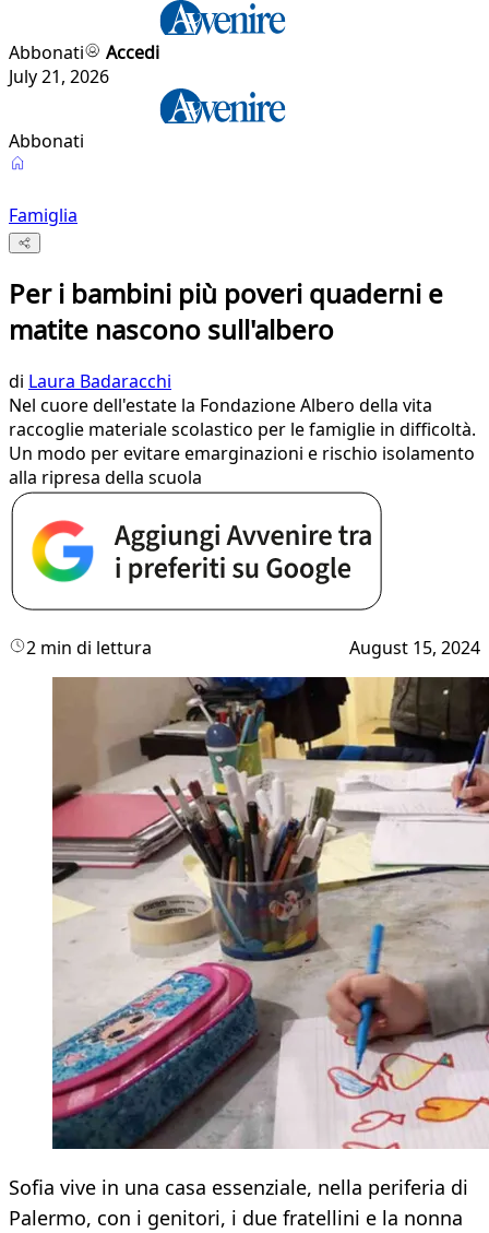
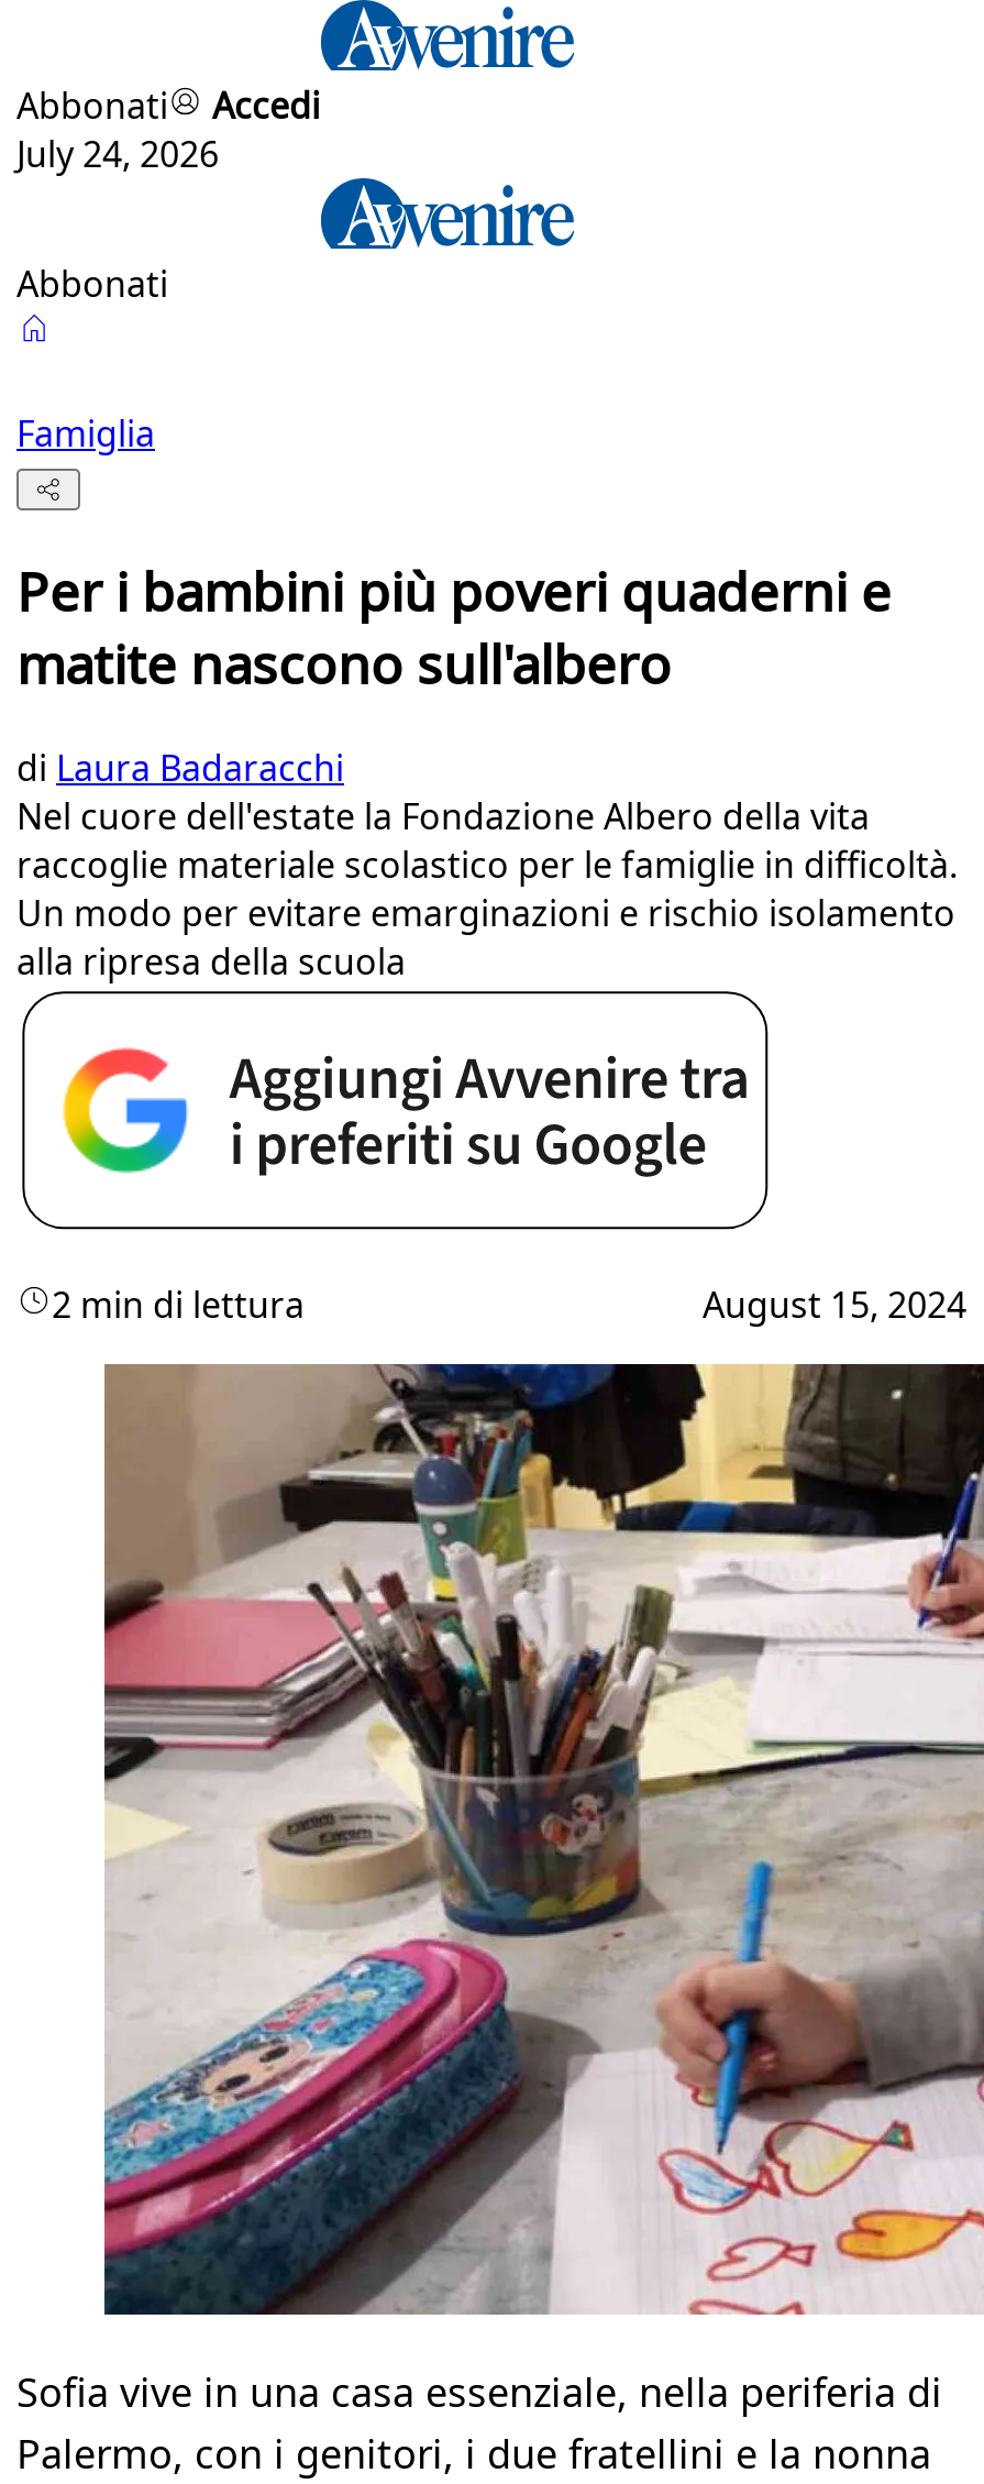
[9,64,109,88] July 21, 2026 -> [16,130,219,178] July 24, 2026

